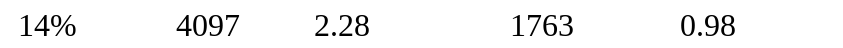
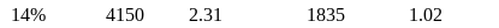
[176,8,240,42] 4097 -> [106,5,144,24] 4150
[314,8,370,42] 2.28 -> [189,5,222,24] 2.31
[510,8,574,42] 1763 -> [307,5,345,24] 1835
[680,8,736,42] 0.98 -> [409,5,442,24] 1.02

